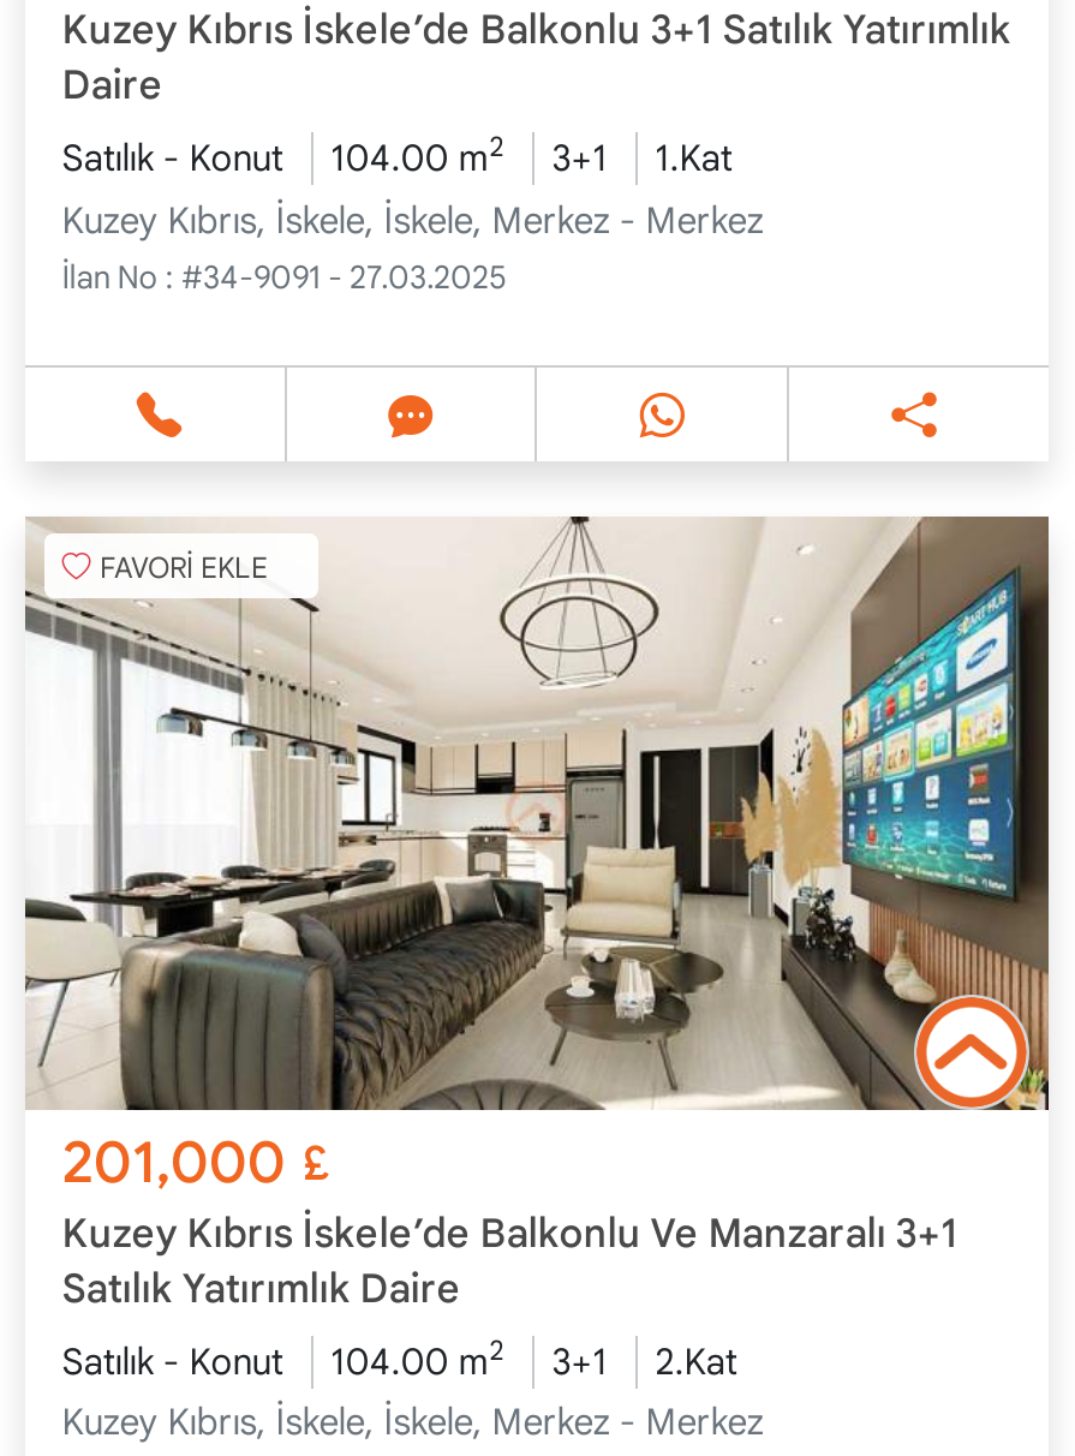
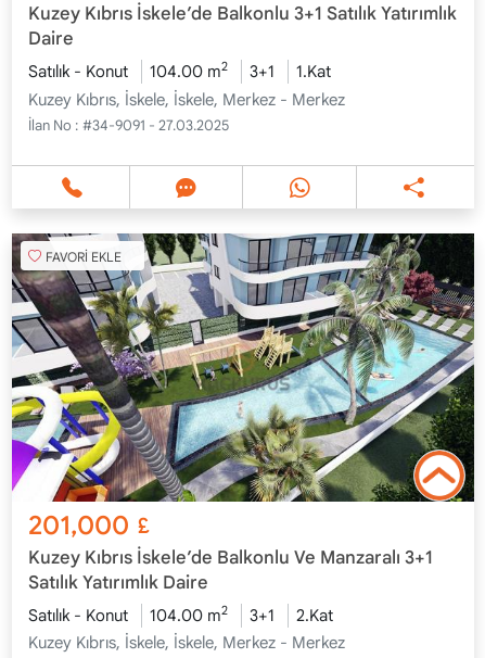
[23,514,1051,1112] [image] -> [11,232,475,503] [image]

